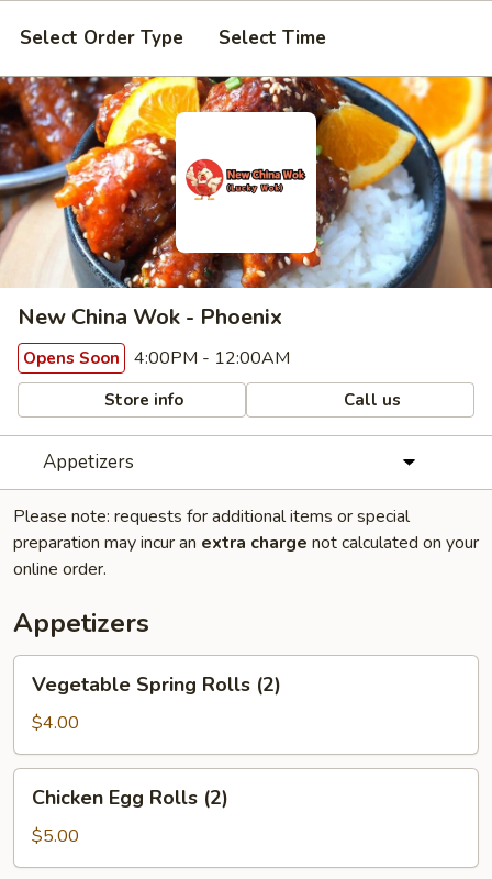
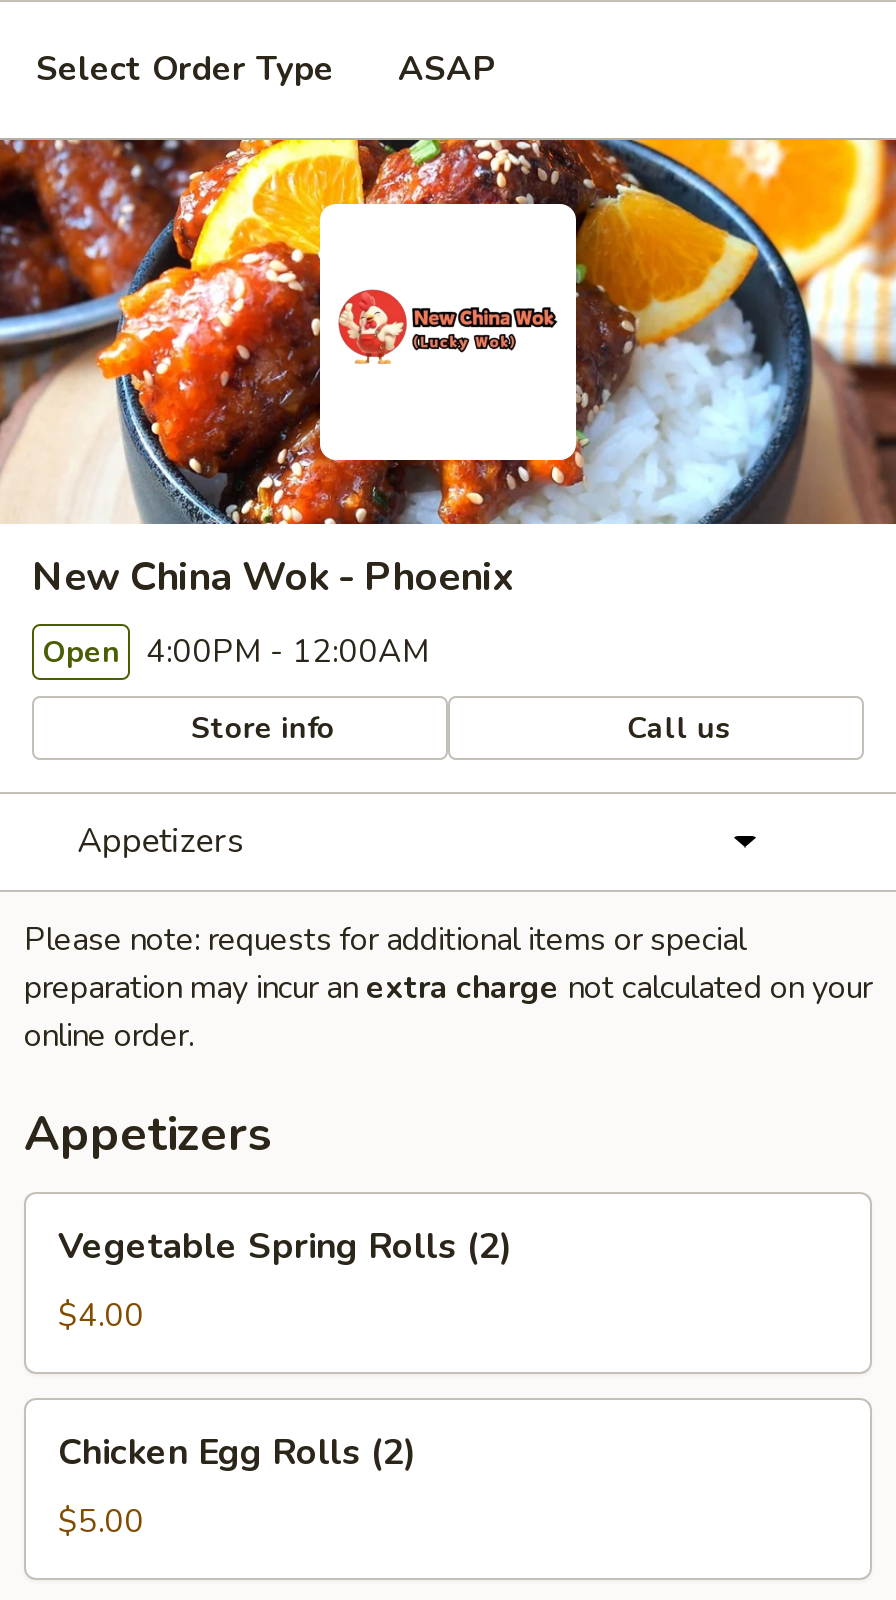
[219,25,326,51] Select Time -> [398,46,494,92] ASAP
[23,346,290,370] Opens Soon 4:00PM - 12:00AM -> [42,630,430,674] Open 4:00PM - 12:00AM

